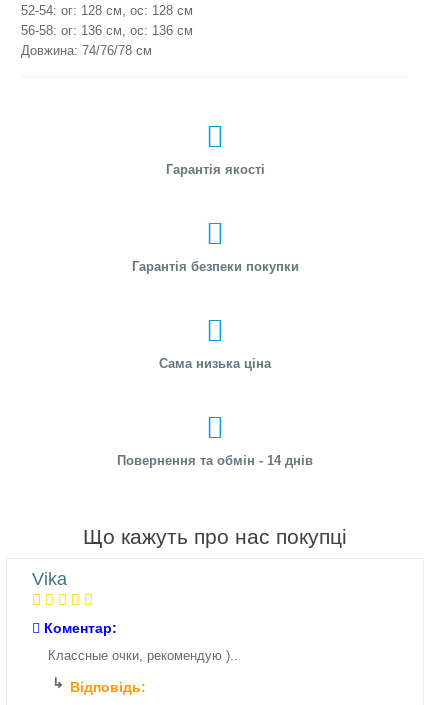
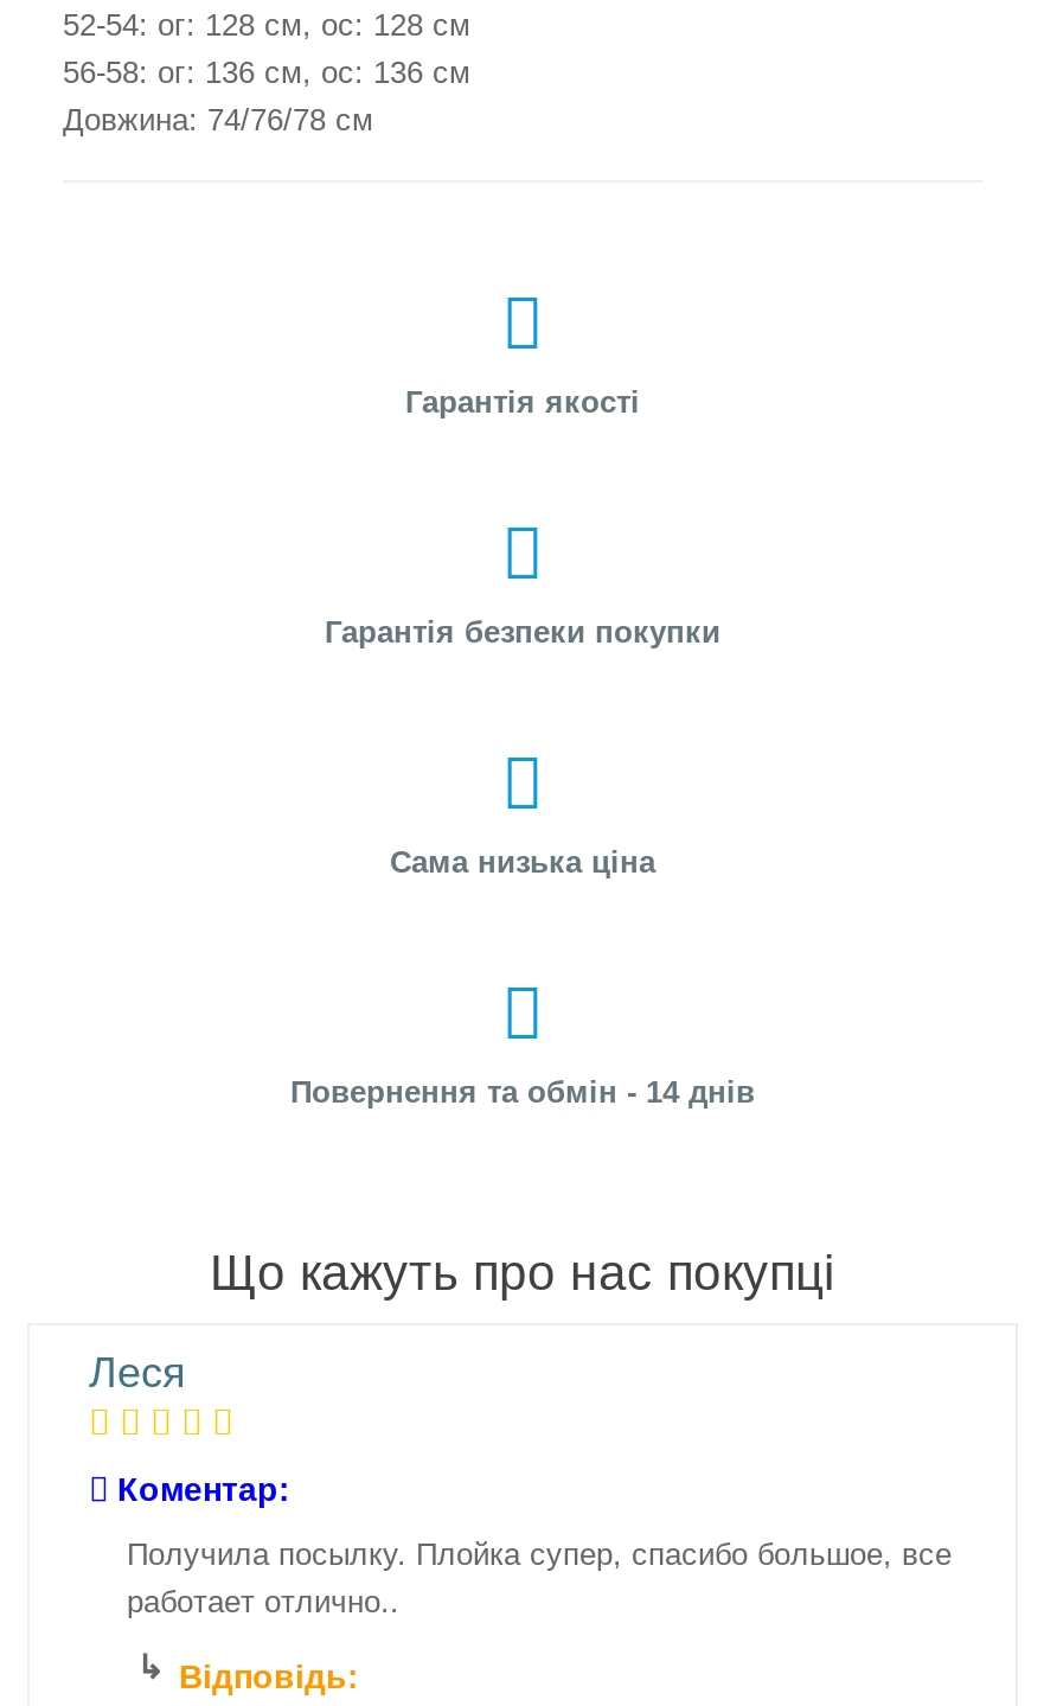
[32,569,67,589] Vika -> [89,1349,186,1397] Леся
[48,648,238,663] Классные очки, рекомендую ).. -> [127,1536,952,1619] Получила посылку. Плойка супер, спасибо большое, все | работает отлично..

